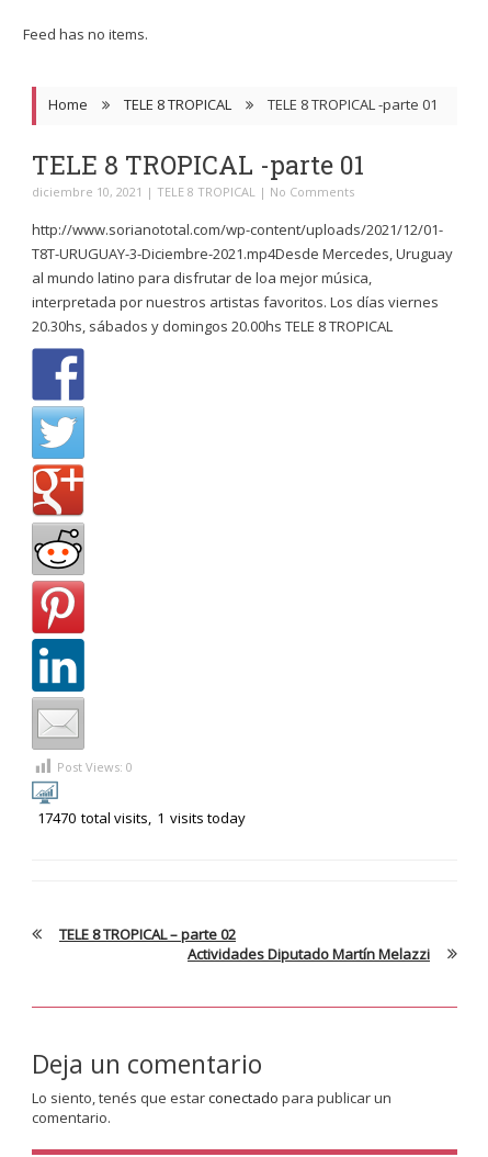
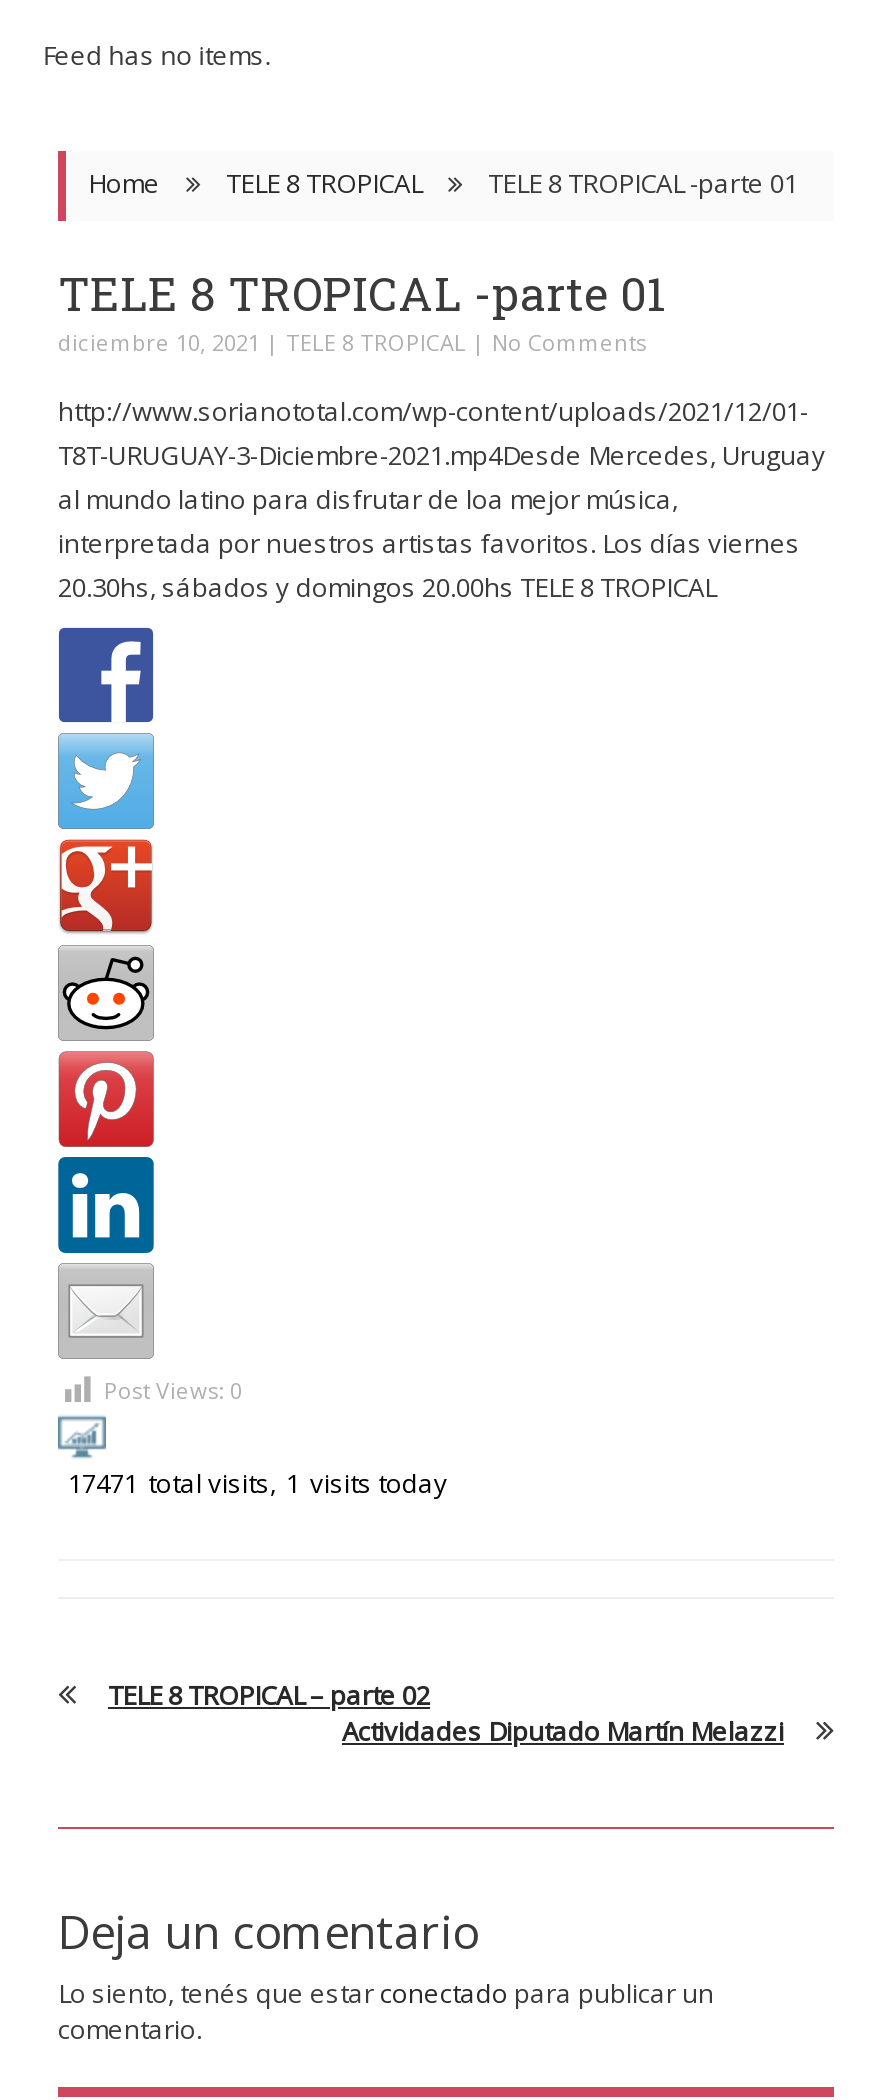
[37,808,246,828] 17470 total visits, 1 visits today -> [68,1465,448,1501] 17471 total visits, 1 visits today

